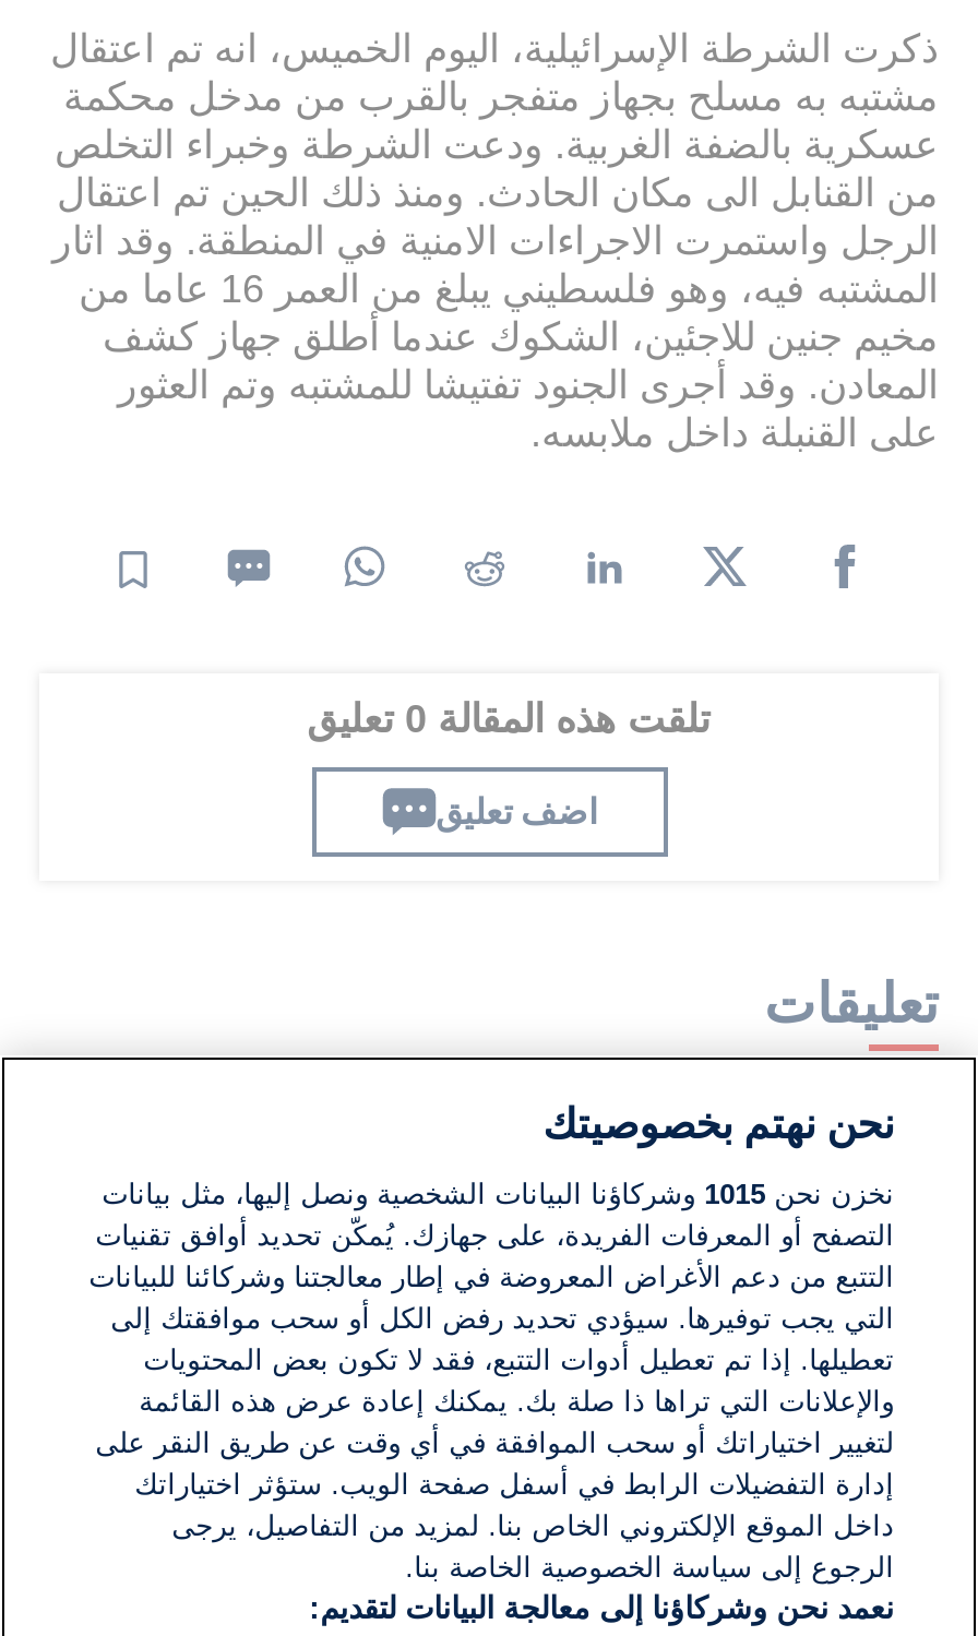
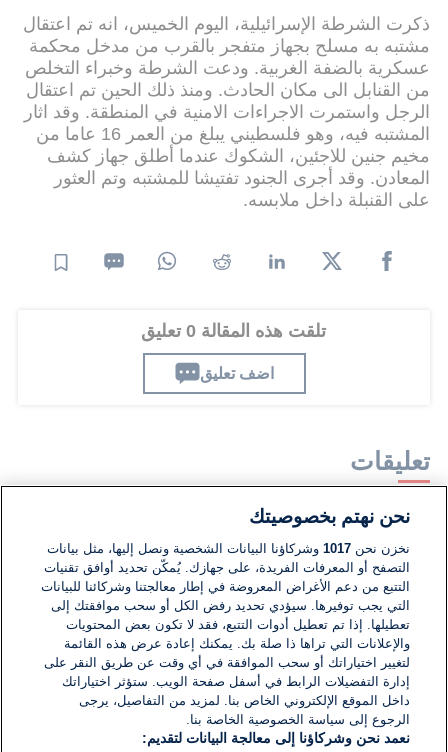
[102,1178,894,1210] نخزن نحن 1015 وشركاؤنا البيانات الشخصية ونصل إليها، مثل بيانات -> [47,541,410,556] نخزن نحن 1017 وشركاؤنا البيانات الشخصية ونصل إليها، مثل بيانات

